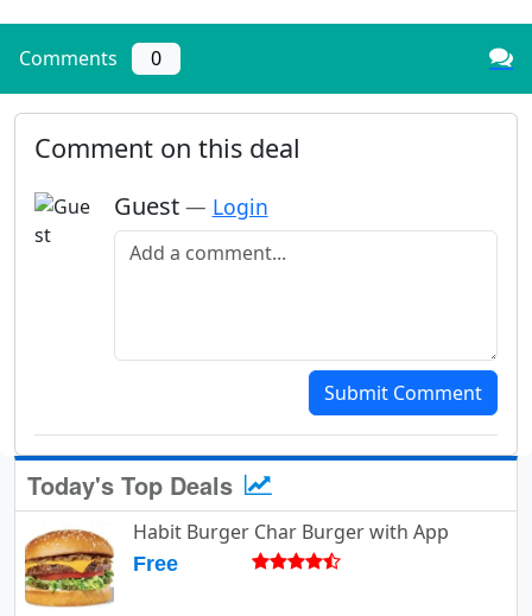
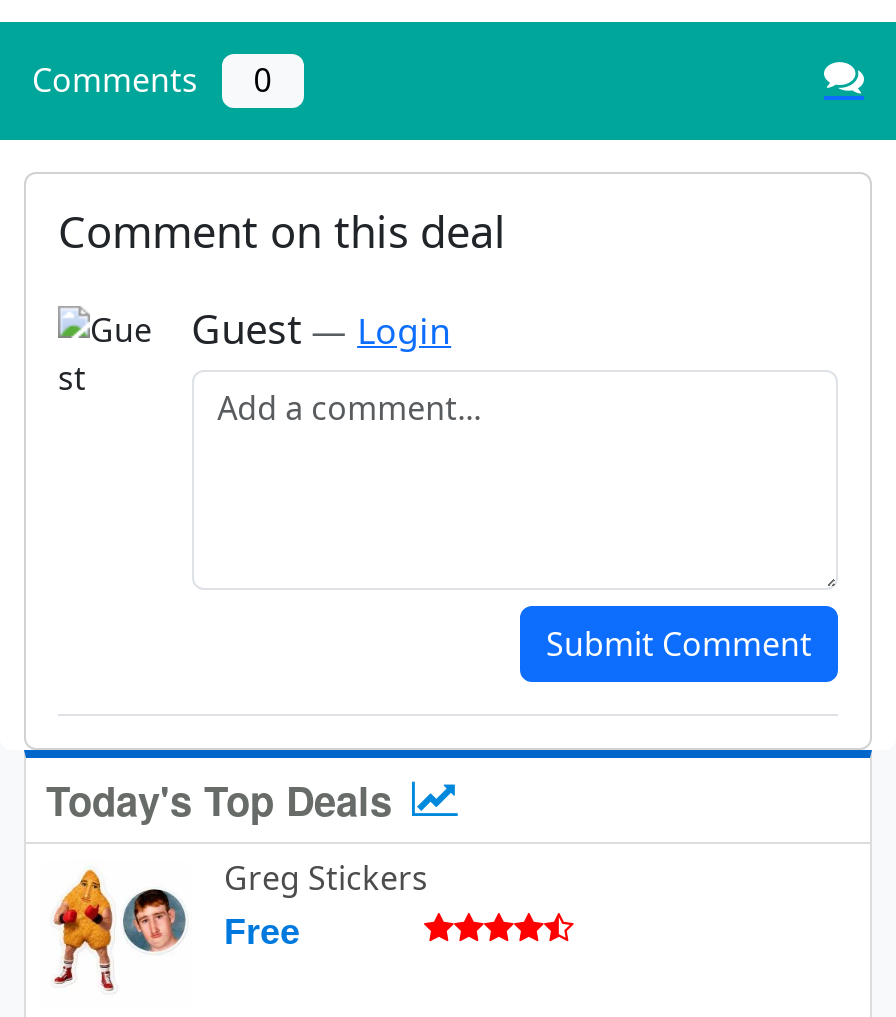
[24,519,449,608] [image] | Habit Burger Char Burger with App -> [42,857,428,1004] [image] | Greg Stickers

